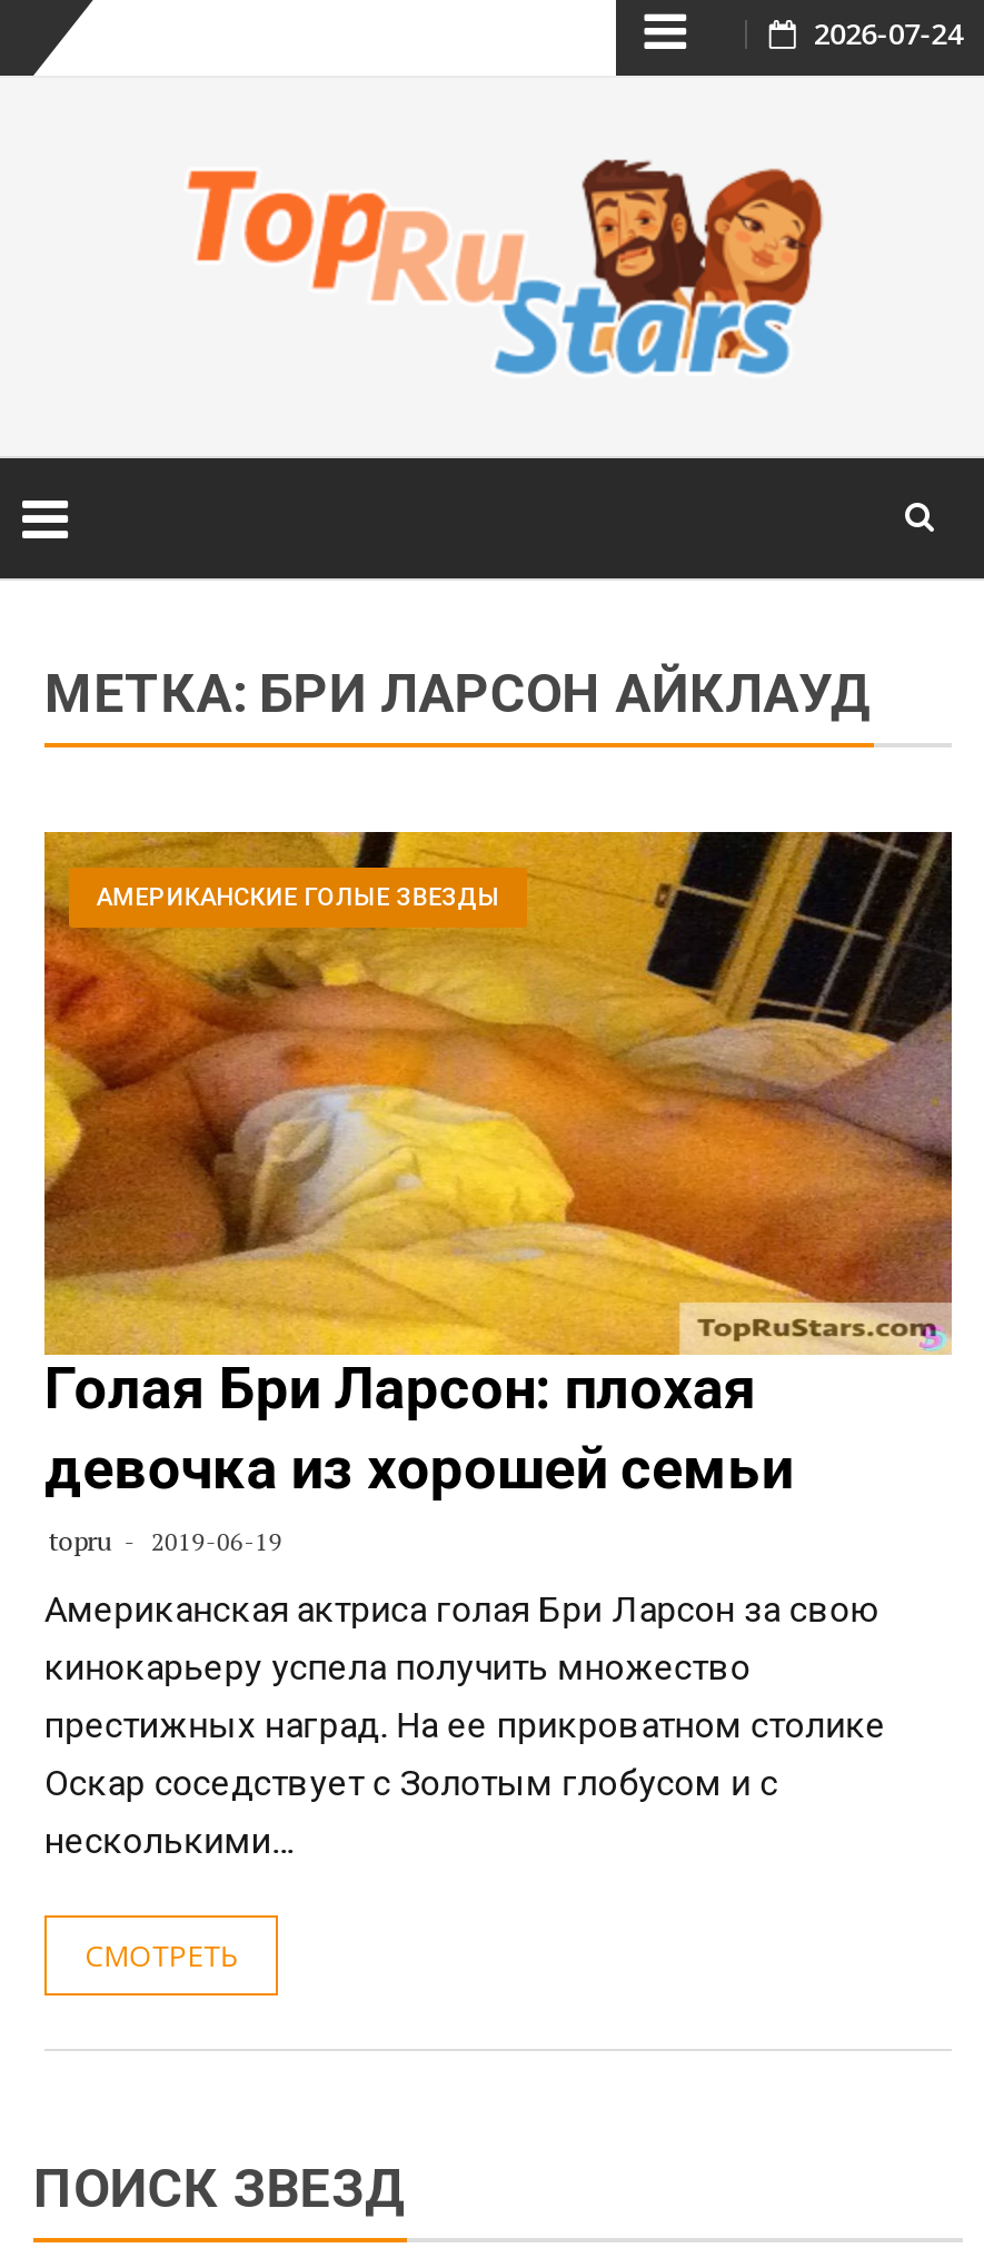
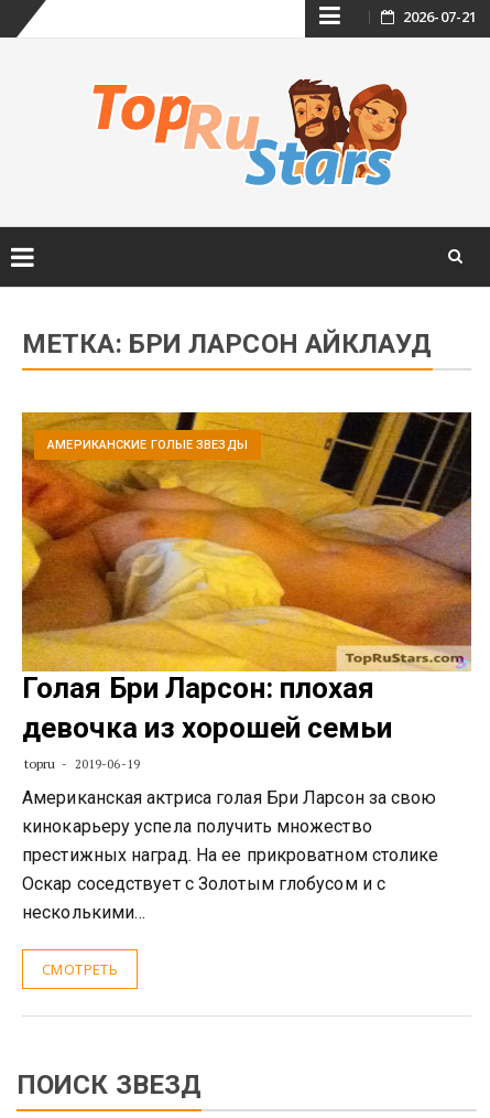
[814,13,963,53] 2026-07-24 -> [403,7,477,26] 2026-07-21

